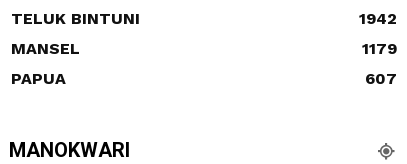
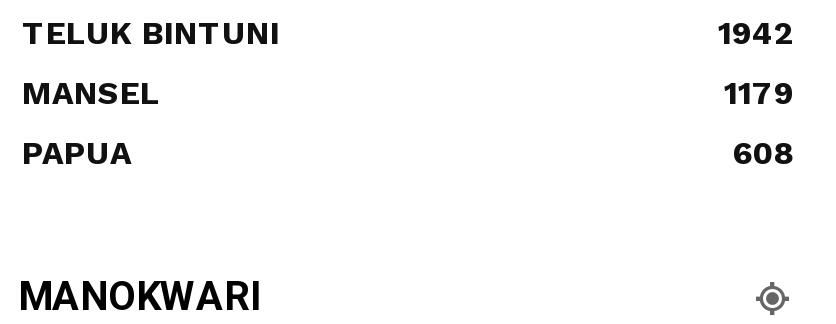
[365,69,397,88] 607 -> [732,134,794,172] 608

